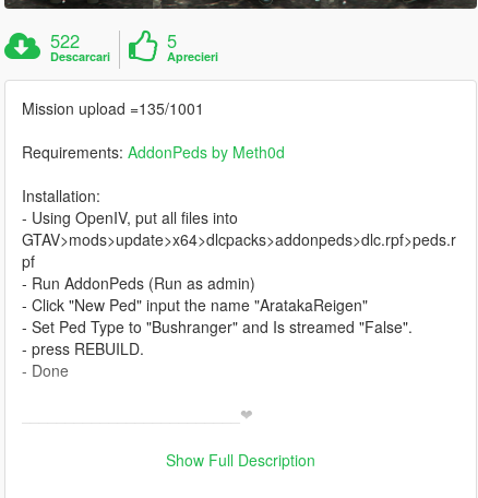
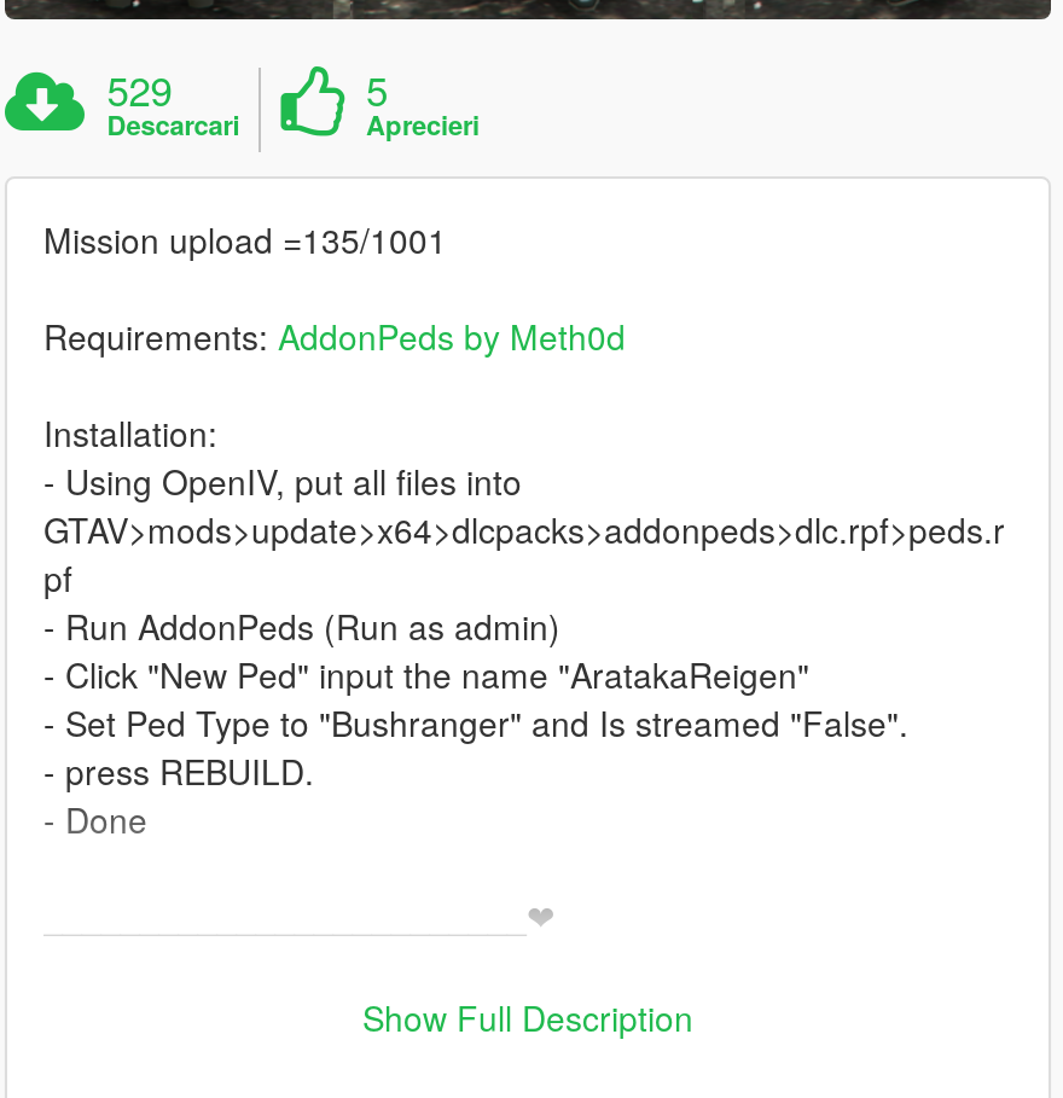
[50,28,80,54] 522 -> [107,61,172,119] 529

